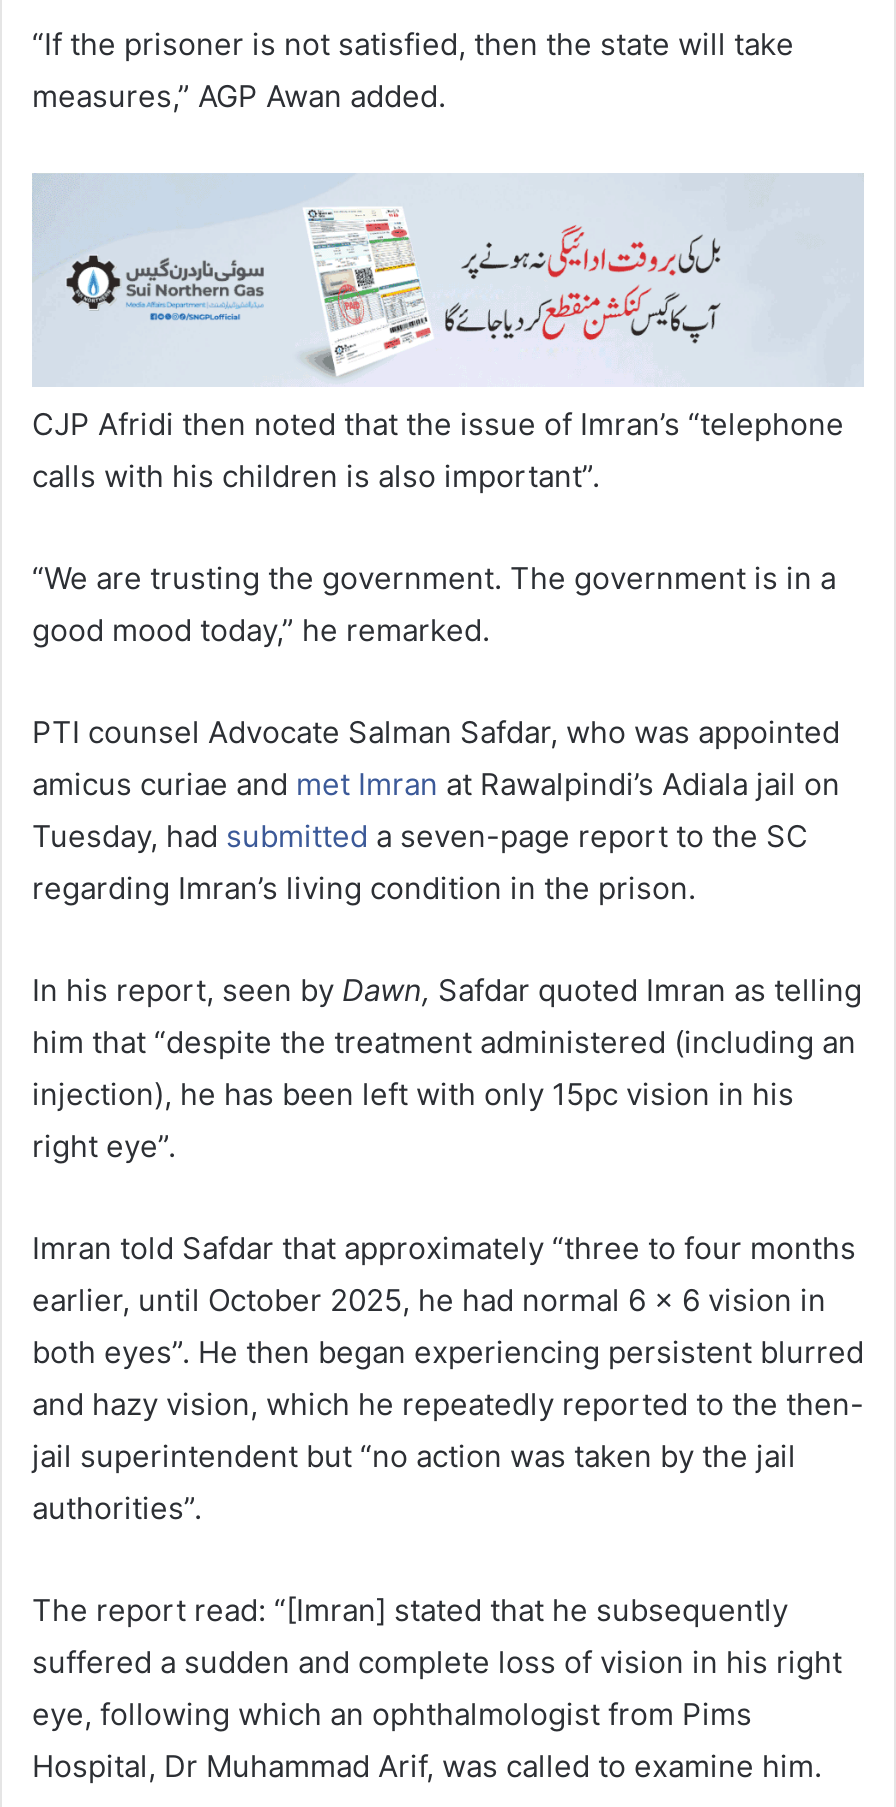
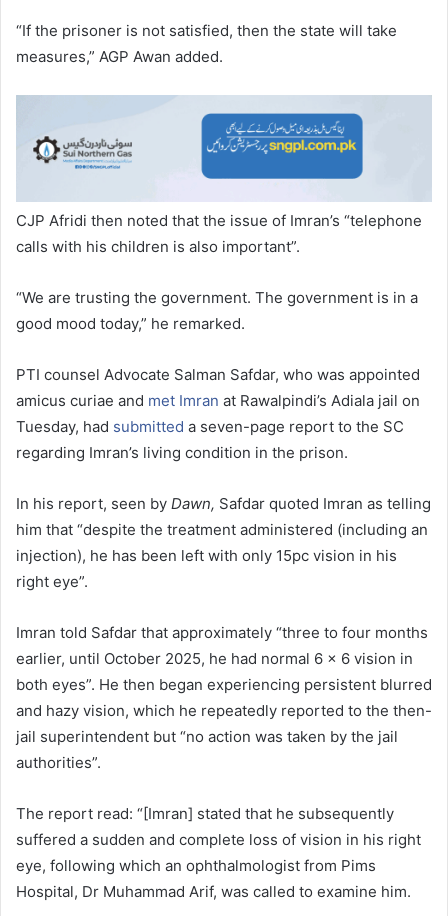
[300,205,726,381] [image] -> [154,112,364,196] [image]

